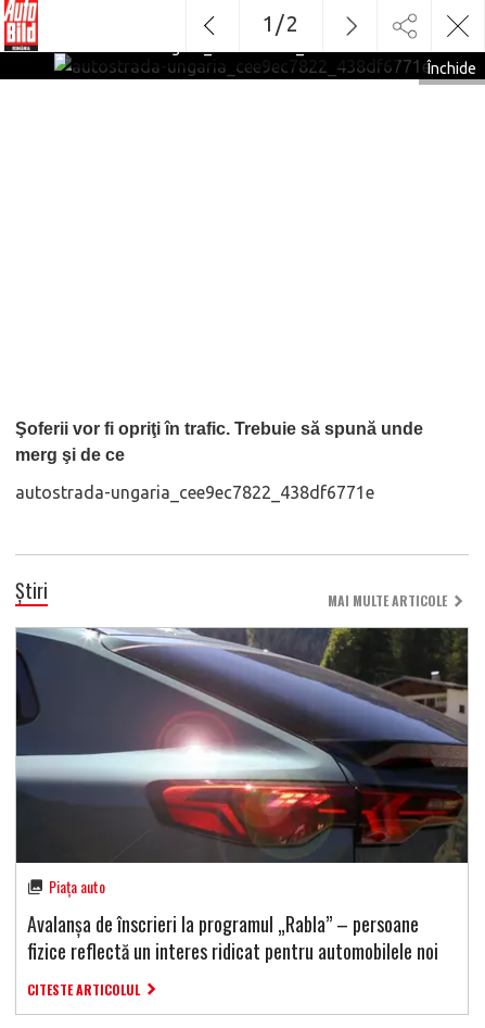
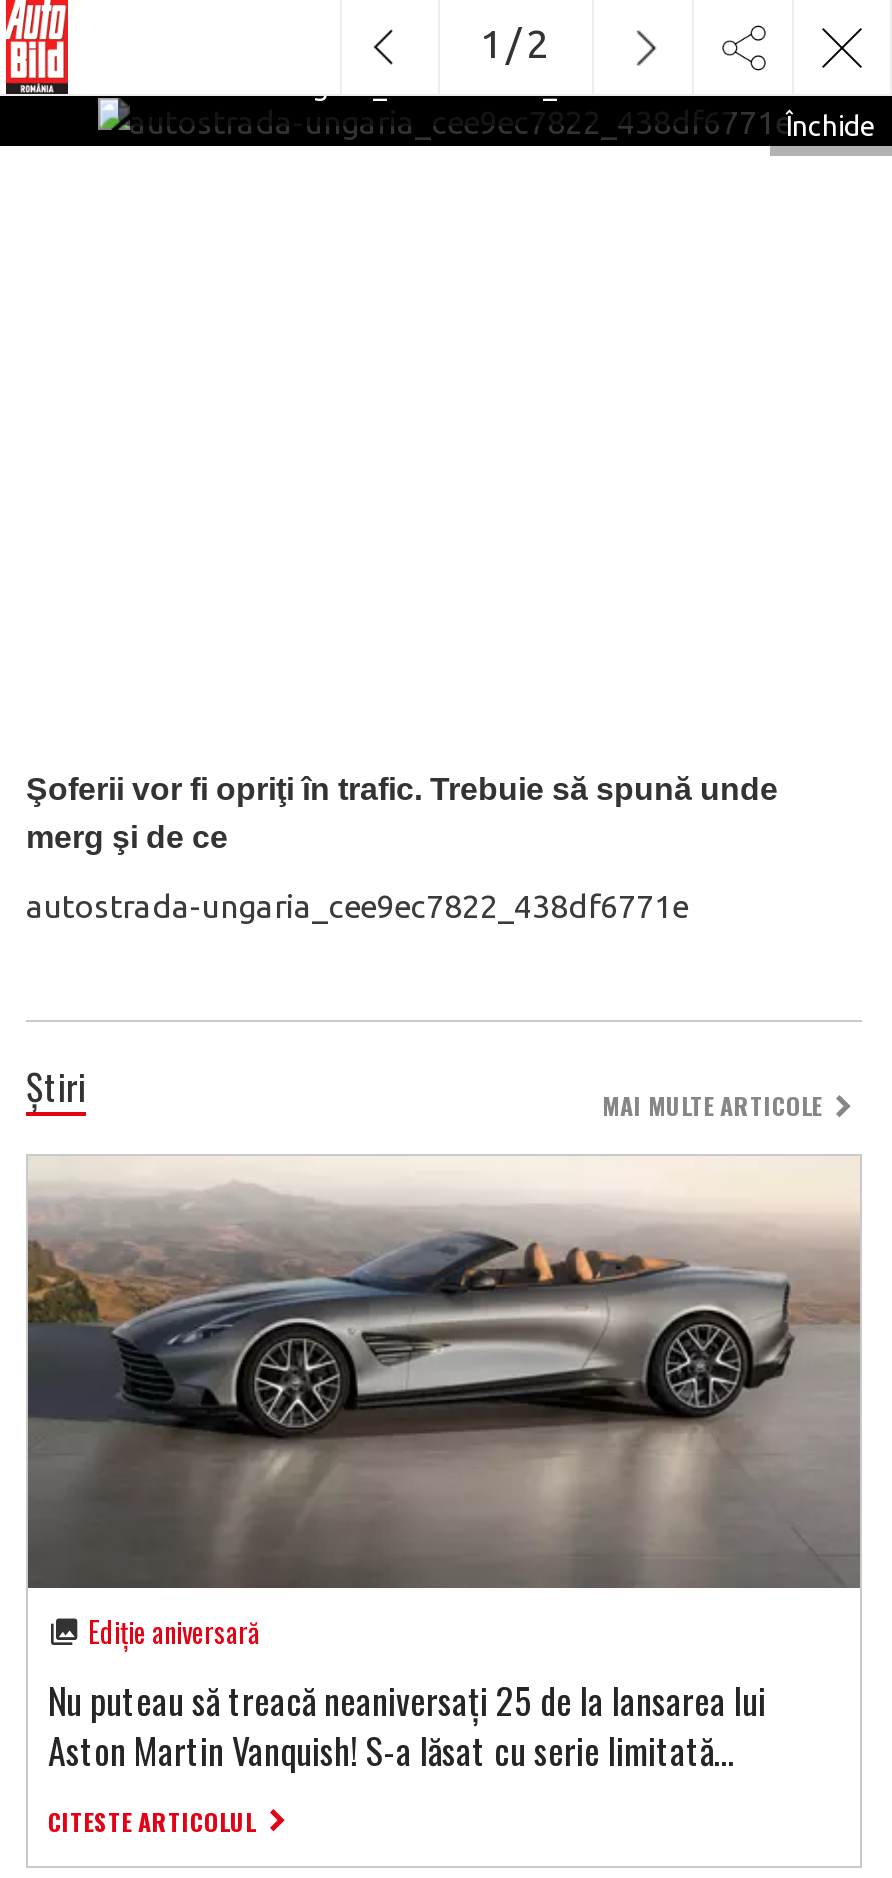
[15,627,469,965] [image] | Piața auto | Avalanșa de înscrieri la programul „Rabla” – persoane | fizice reflectă un interes ridicat pentru automobilele noi -> [26,1156,862,1777] [image] | Ediție aniversară | Nu puteau să treacă neaniversați 25 de la lansarea lui | Aston Martin Vanquish! S-a lăsat cu serie limitată…

